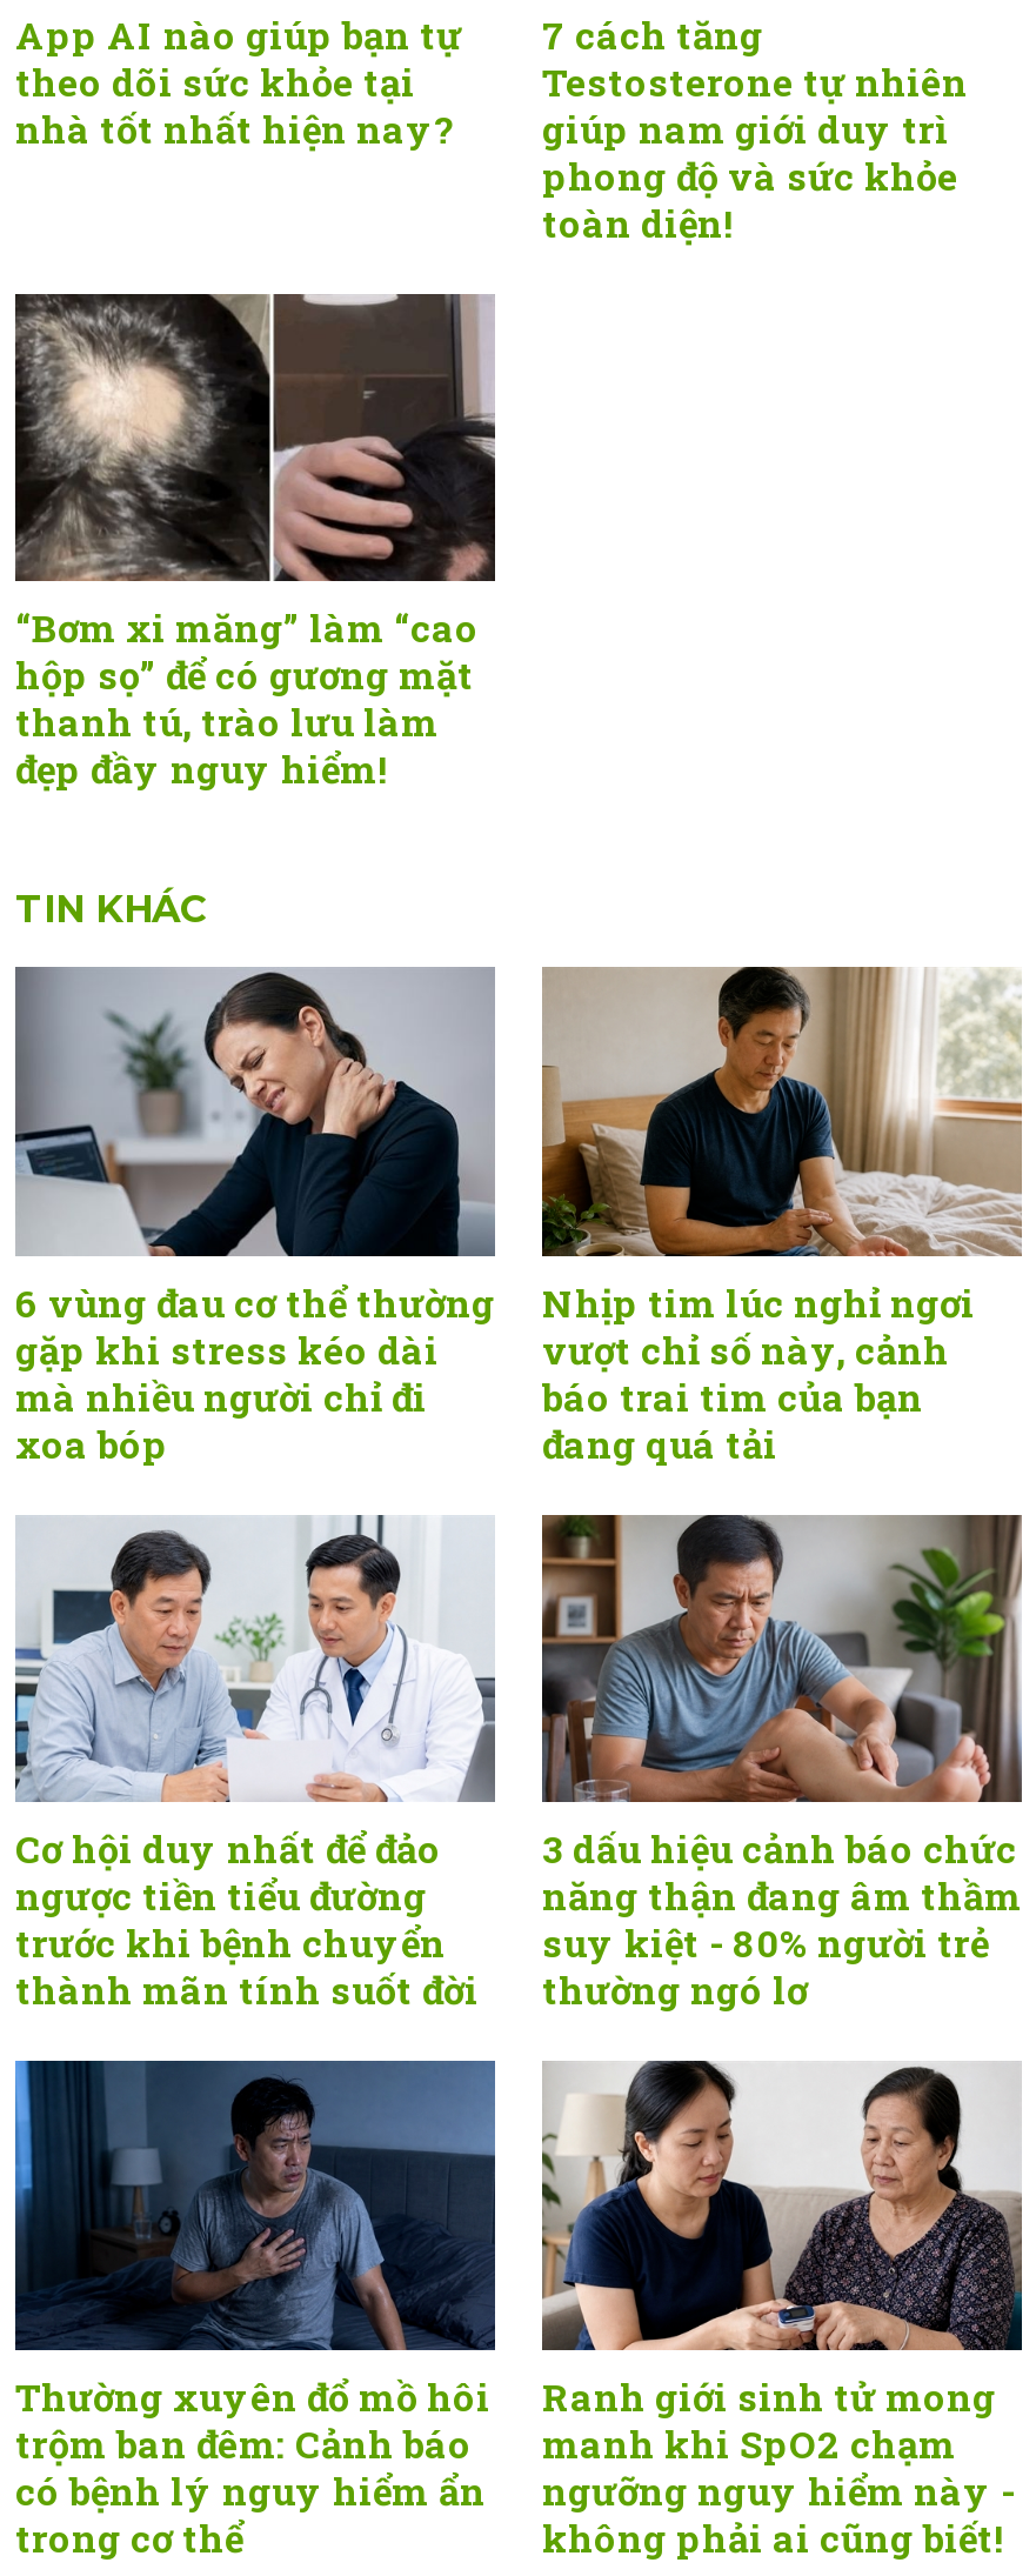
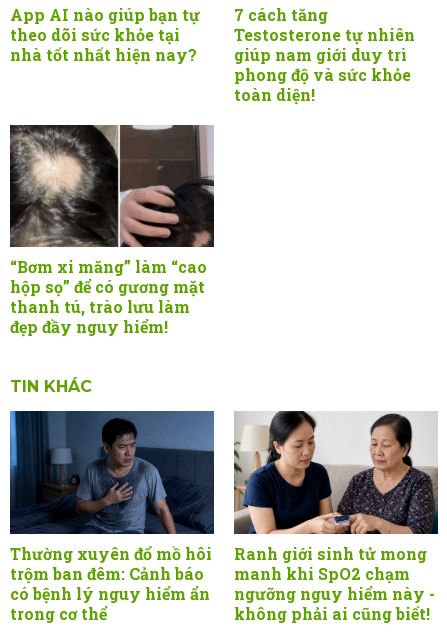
[13,967,495,1467] [image] | 6 vùng đau cơ thể thường | gặp khi stress kéo dài | mà nhiều người chỉ đi | xoa bóp -> none
[540,965,1022,1467] [image] | Nhịp tim lúc nghỉ ngơi | vượt chỉ số này, cảnh | báo trai tim của bạn | đang quá tải -> none
[13,1513,497,2014] [image] | Cơ hội duy nhất để đảo | ngược tiền tiểu đường | trước khi bệnh chuyển | thành mãn tính suốt đời -> none
[540,1513,1024,2014] [image] | 3 dấu hiệu cảnh báo chức | năng thận đang âm thầm | suy kiệt - 80% người trẻ | thường ngó lơ -> none

